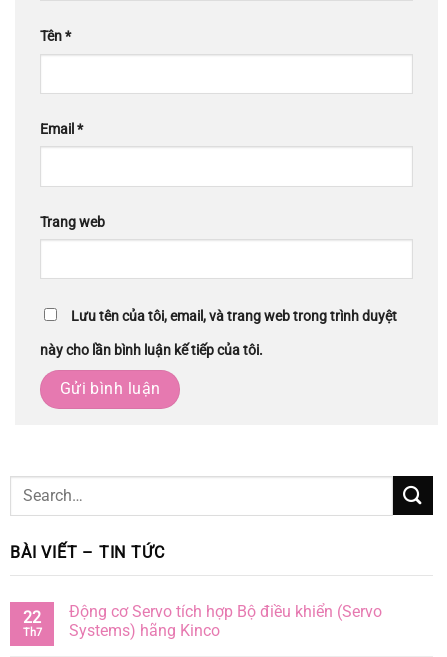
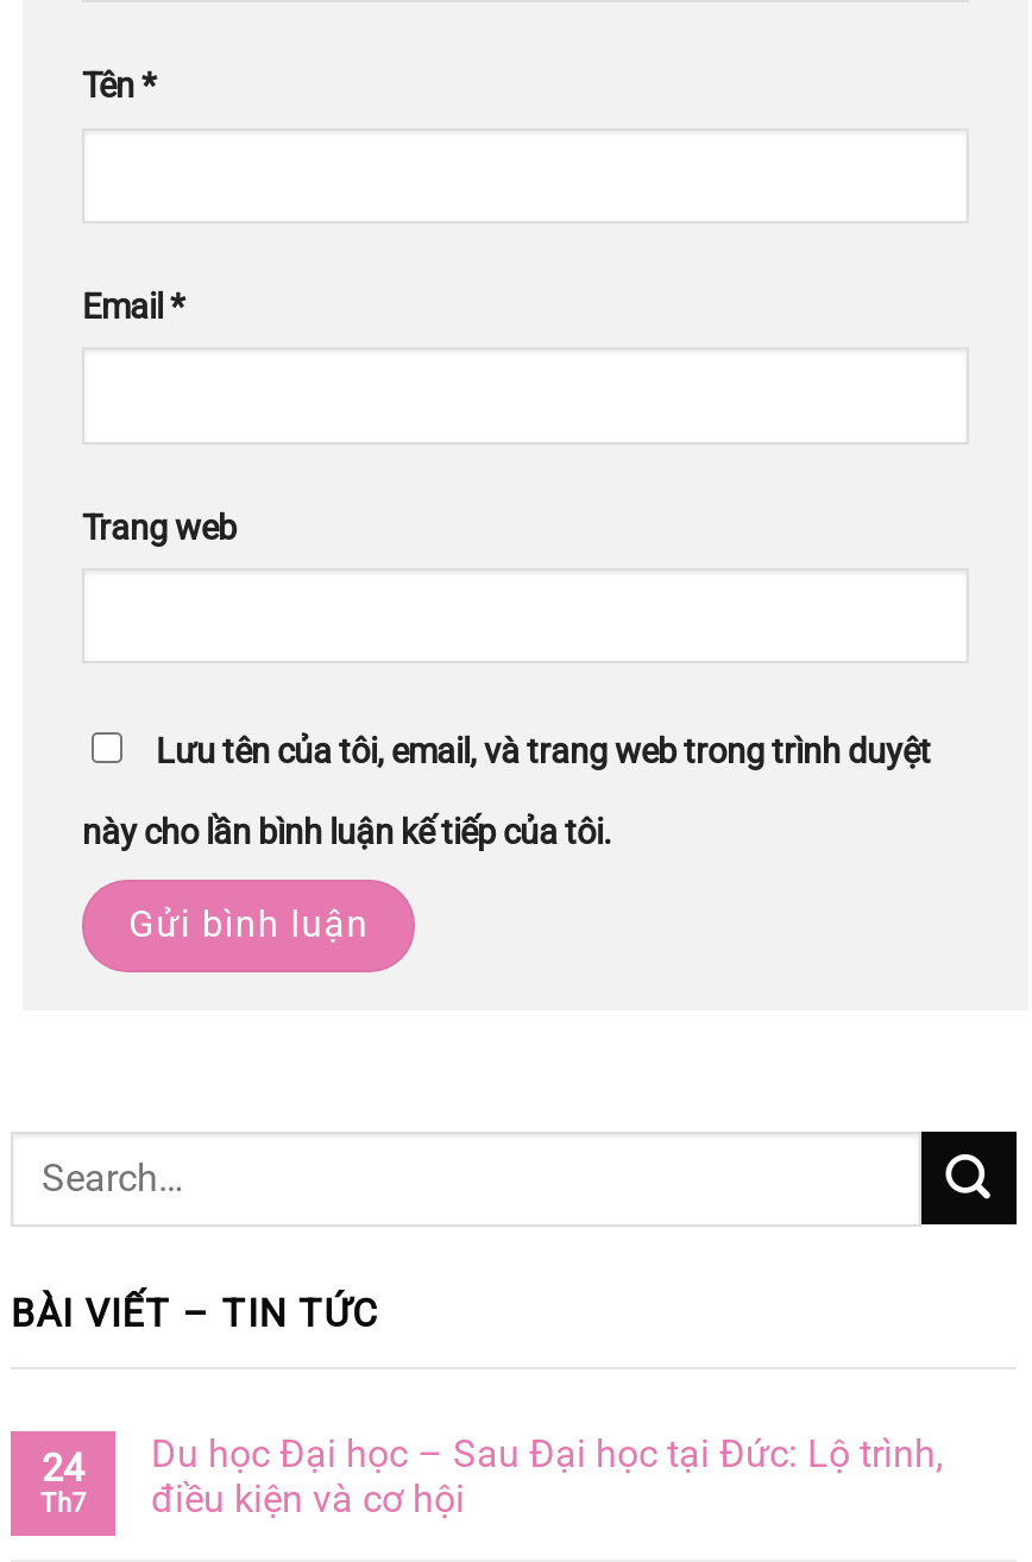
[69,602,382,640] Động cơ Servo tích hợp Bộ điều khiển (Servo | Systems) hãng Kinco -> [151,1432,943,1523] Du học Đại học – Sau Đại học tại Đức: Lộ trình, | điều kiện và cơ hội
[23,608,41,627] 22 -> [42,1446,84,1492] 24

